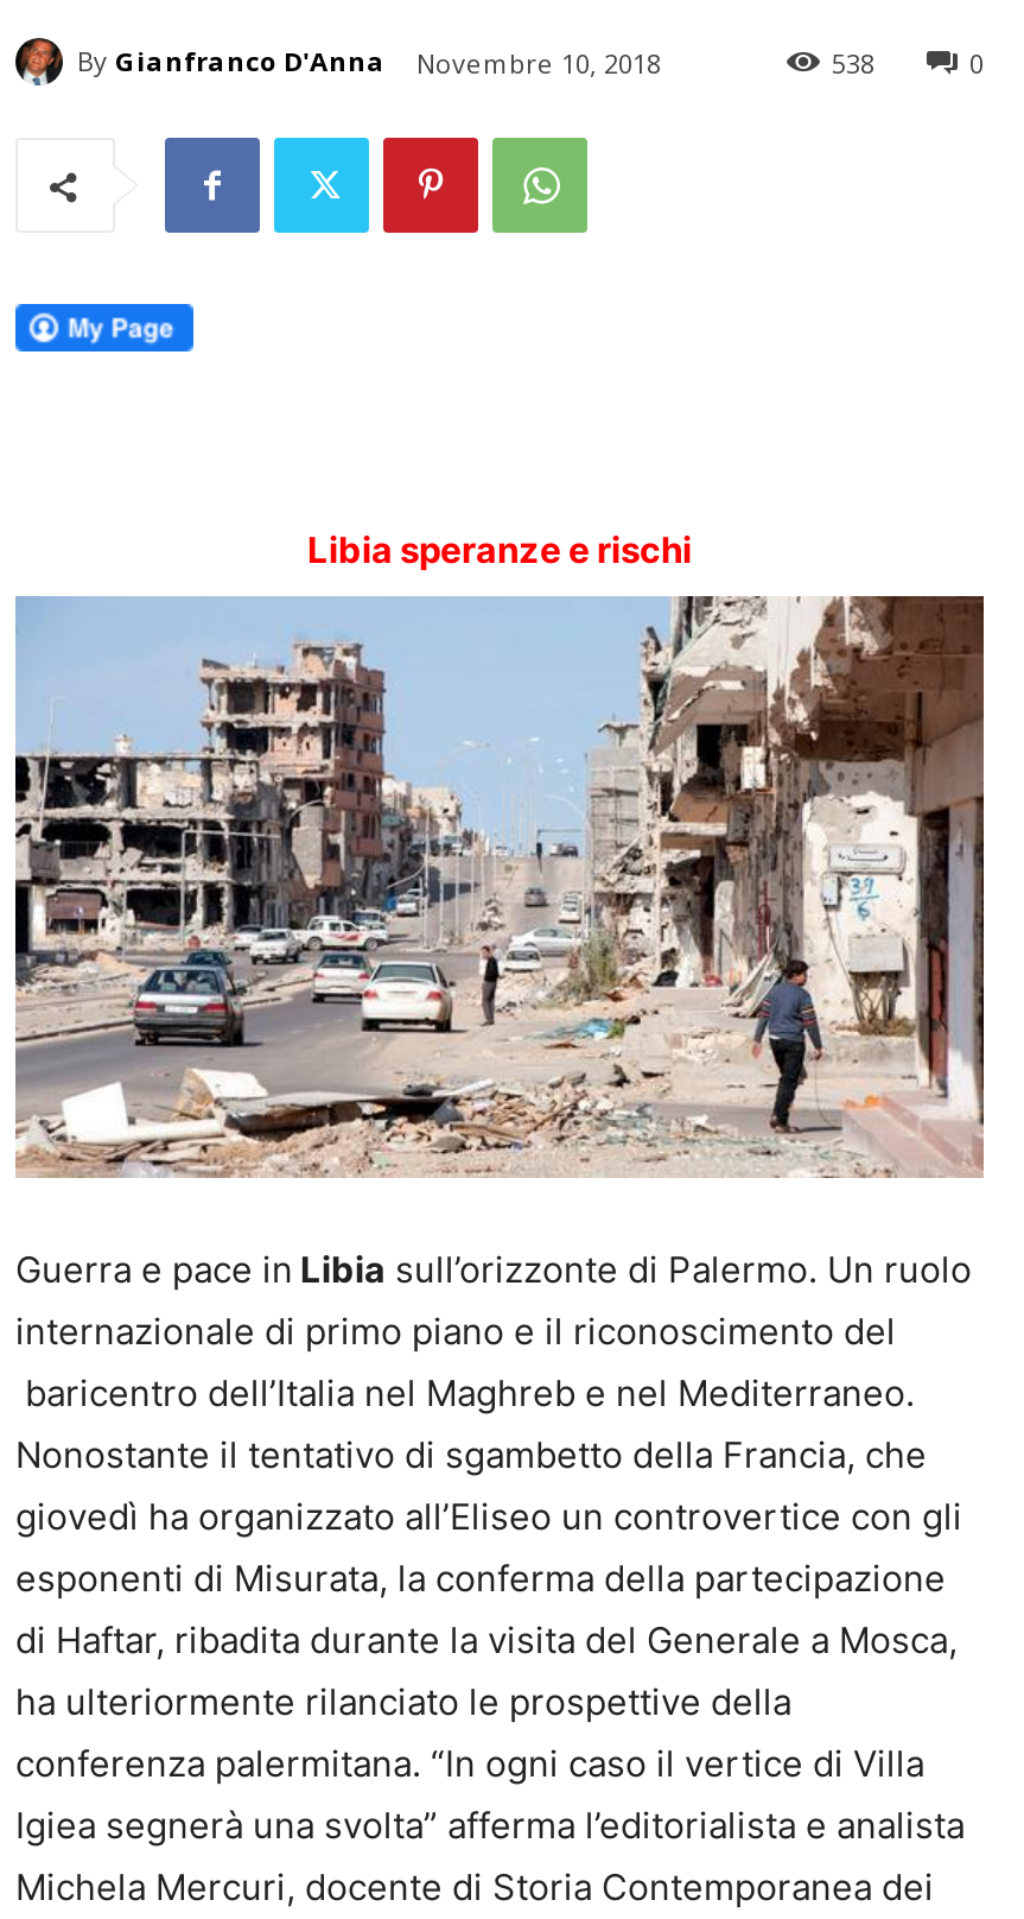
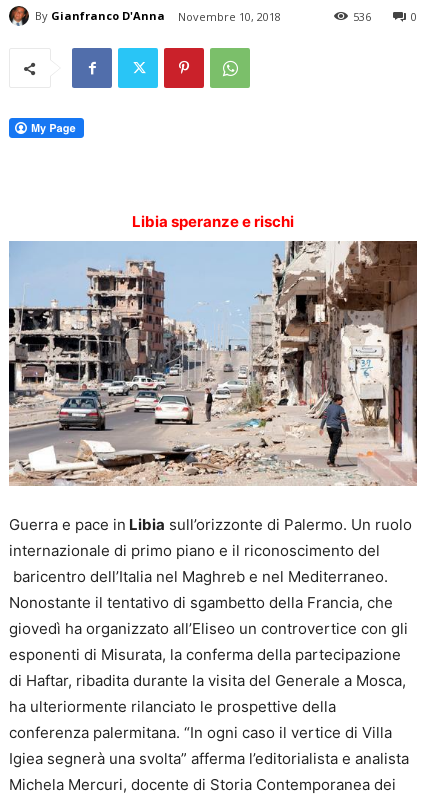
[832,45,874,81] 538 -> [353,9,371,24] 536

